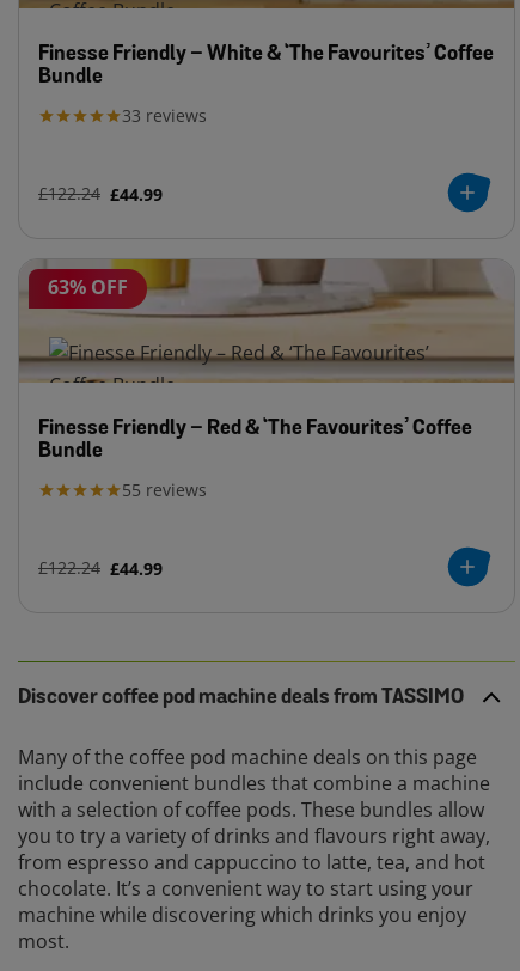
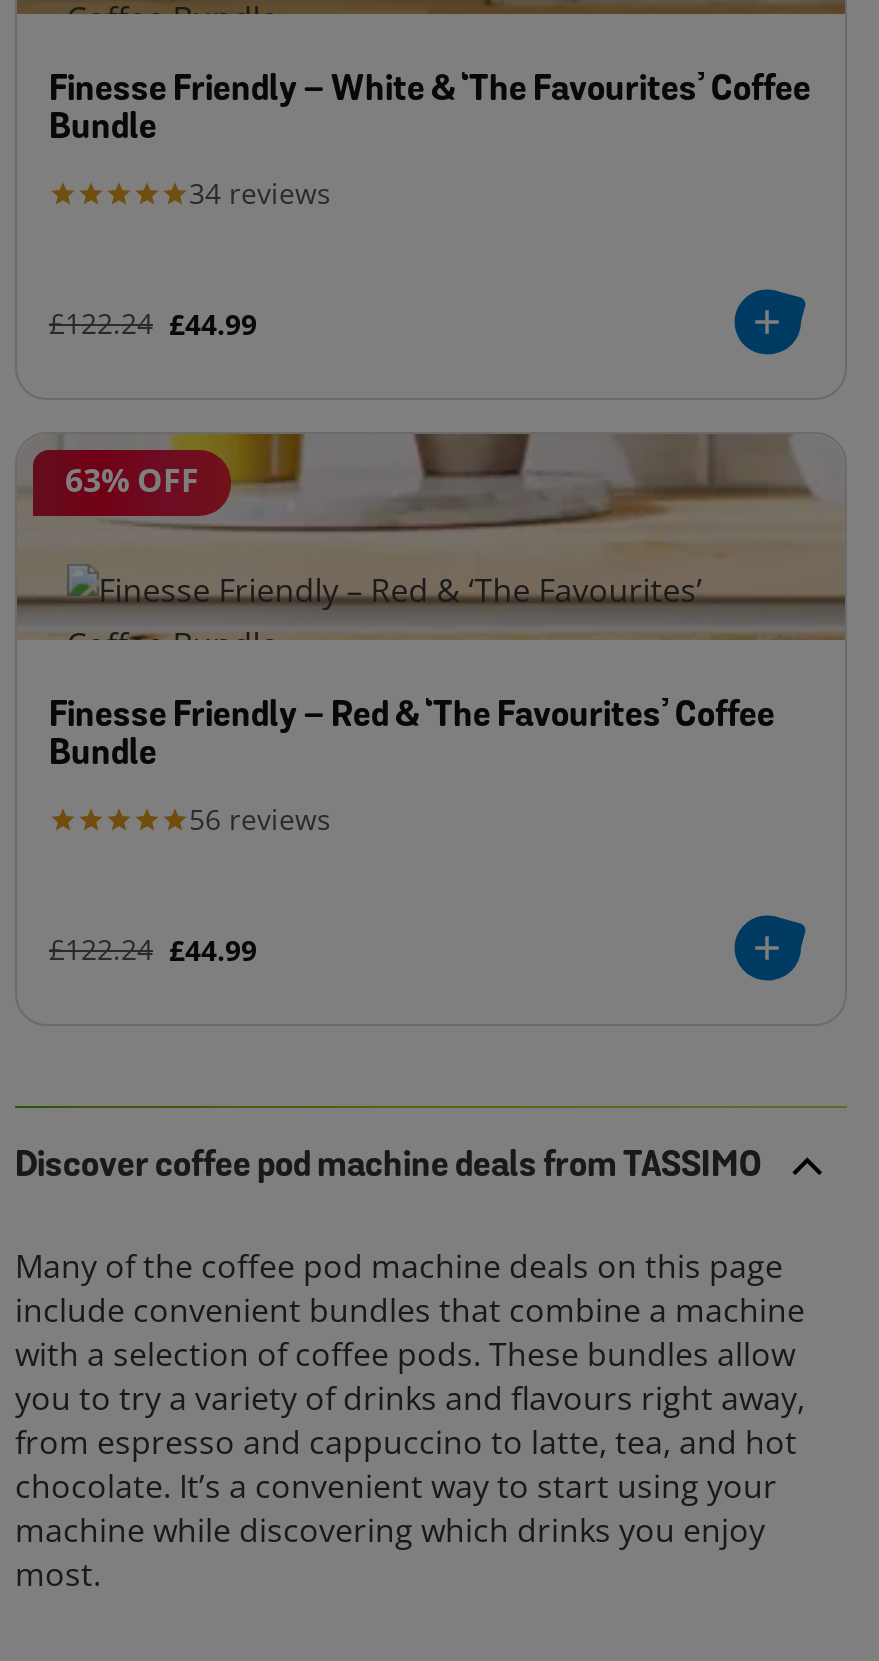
[122,104,207,127] 33 reviews -> [189,174,331,212] 34 reviews
[122,478,207,501] 55 reviews -> [189,800,331,838] 56 reviews

